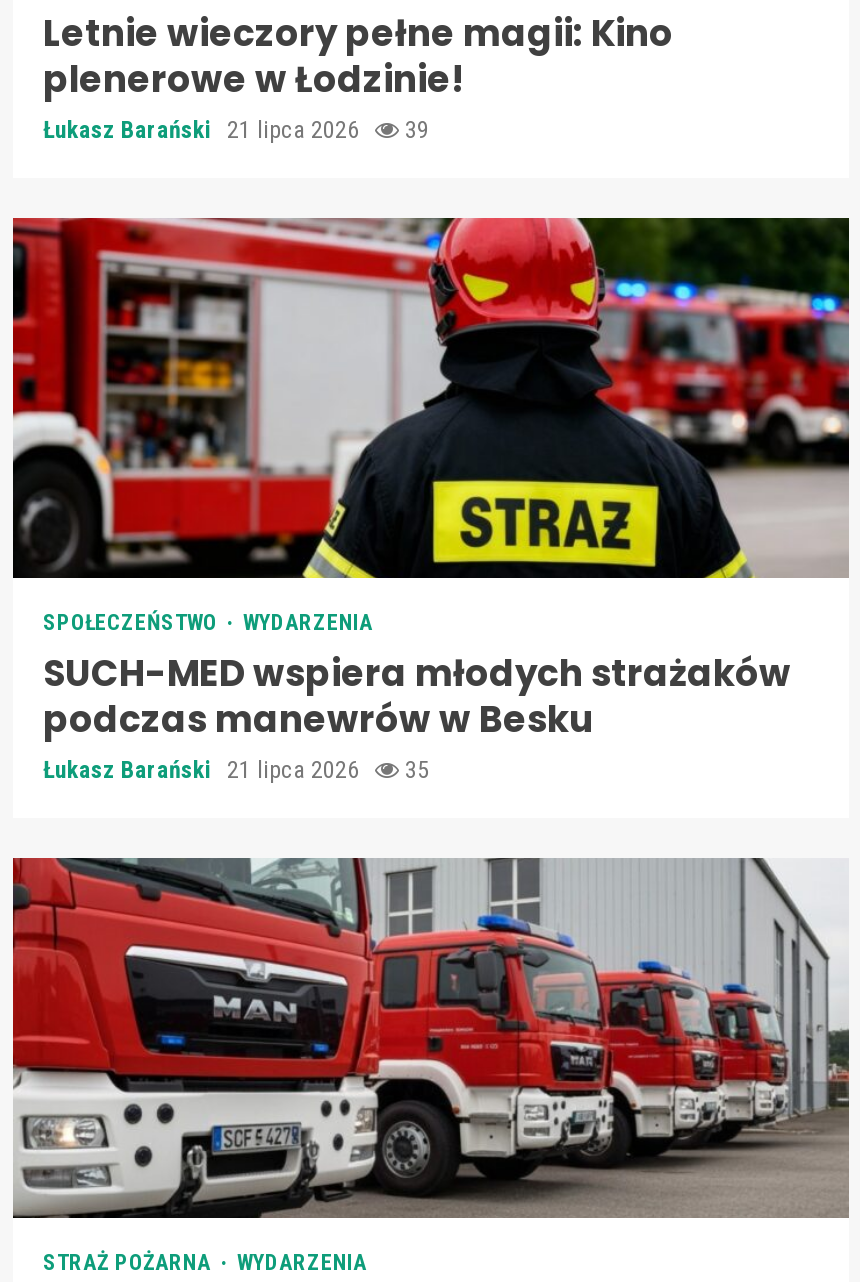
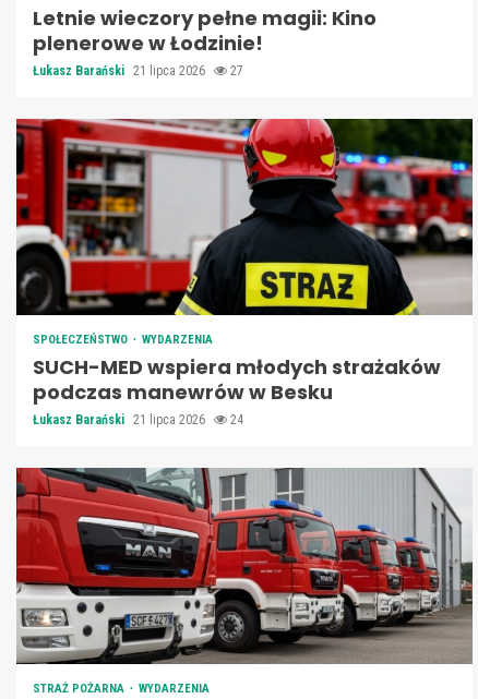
[43,116,429,144] Łukasz Barański 21 lipca 2026 39 -> [33,63,243,78] Łukasz Barański 21 lipca 2026 27
[43,756,429,784] Łukasz Barański 21 lipca 2026 35 -> [33,412,243,427] Łukasz Barański 21 lipca 2026 24

